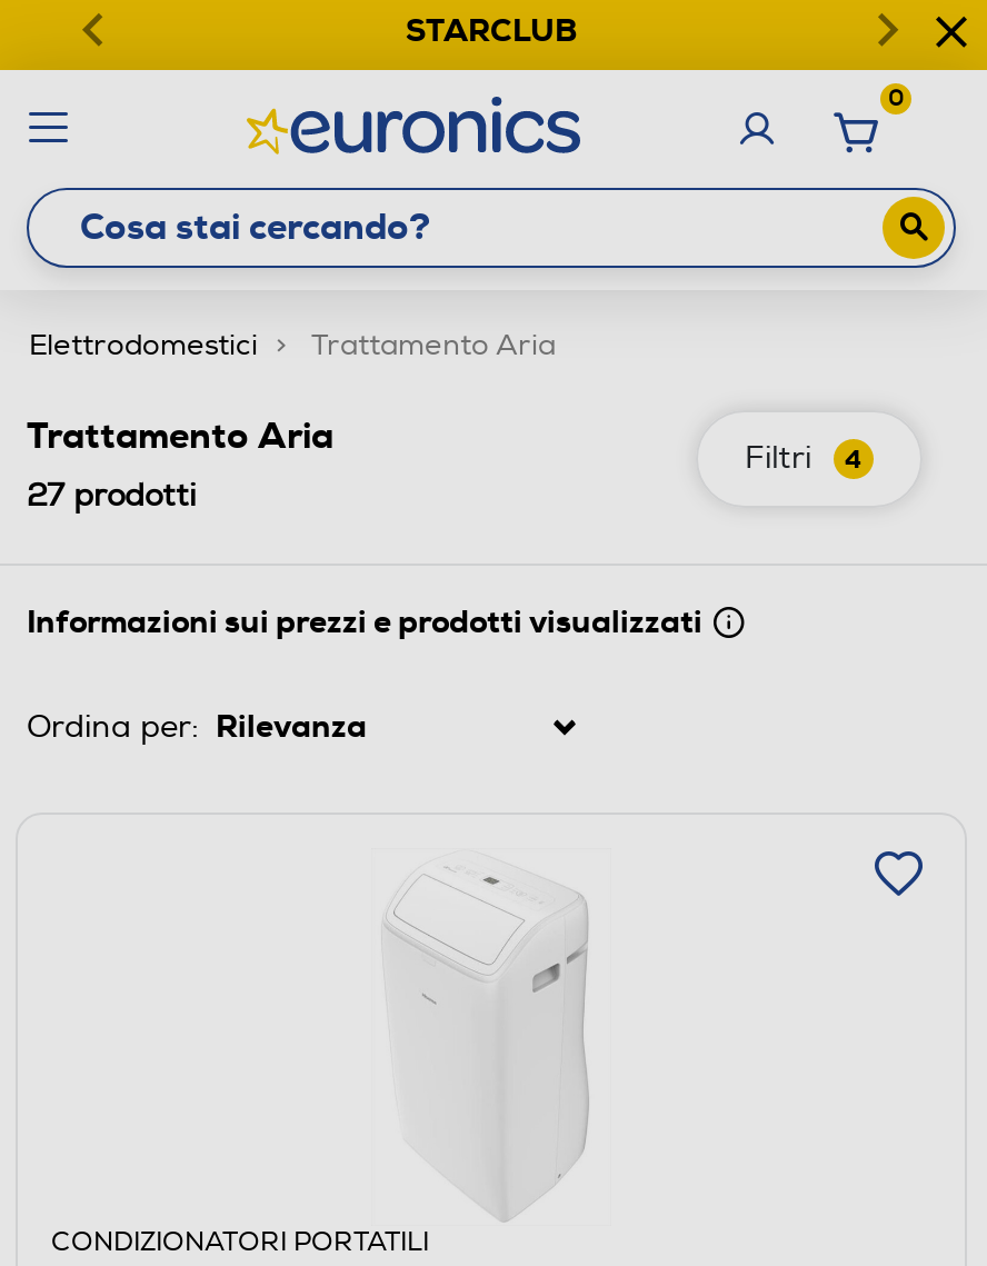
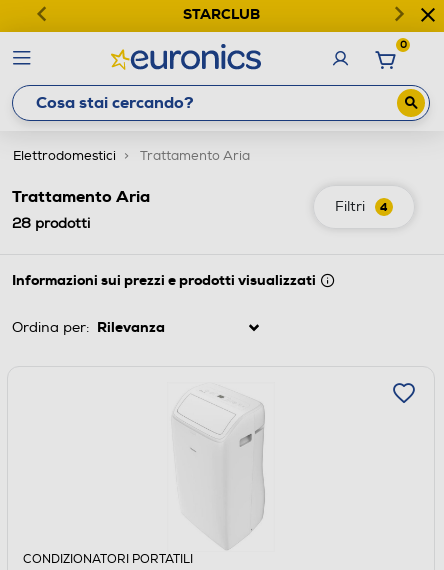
[27,476,196,514] 27 prodotti -> [12,215,90,232] 28 prodotti

